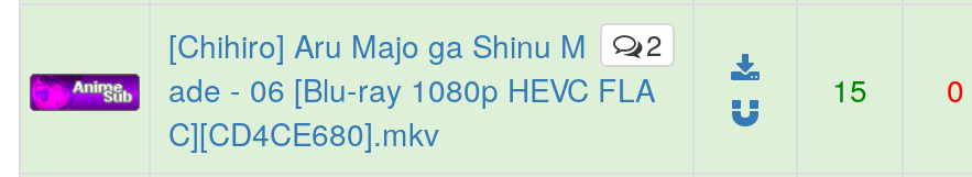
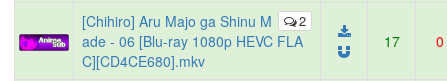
[832,67,964,111] 15 0 -> [383,31,443,51] 17 0

